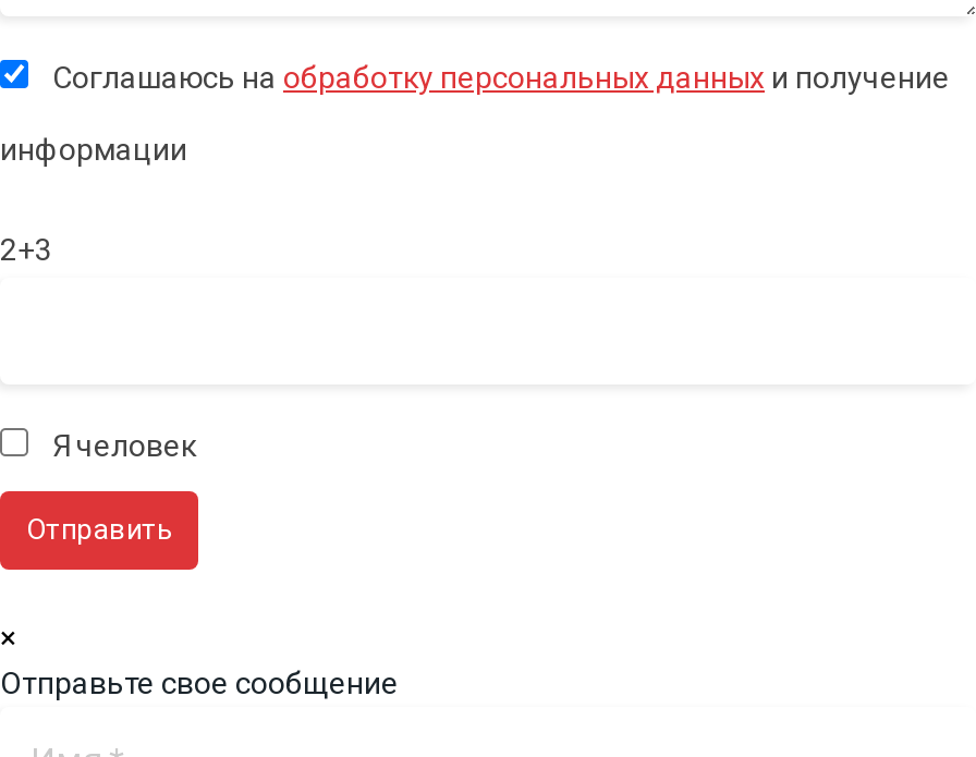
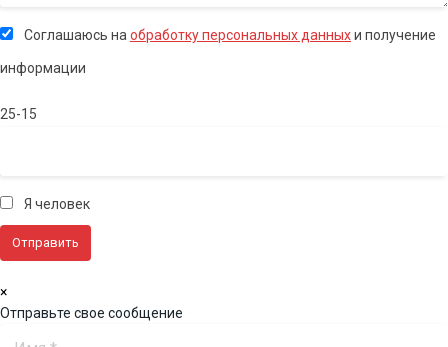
[0,232,52,267] 2+3 -> [0,106,37,122] 25-15

